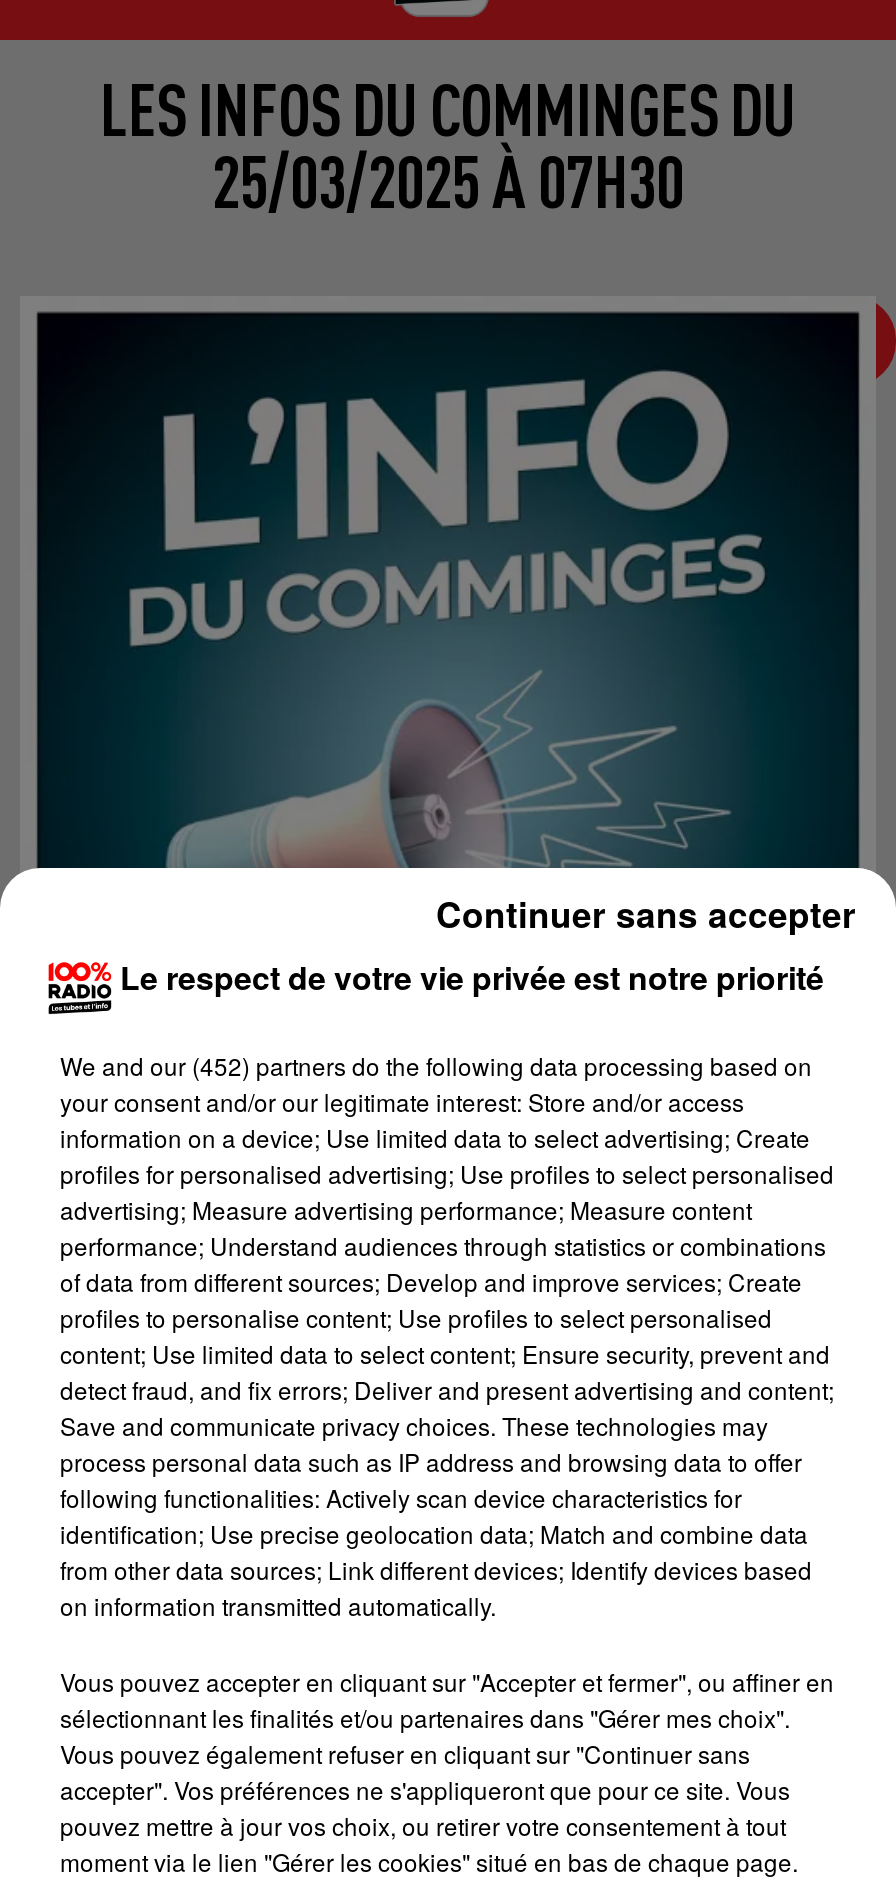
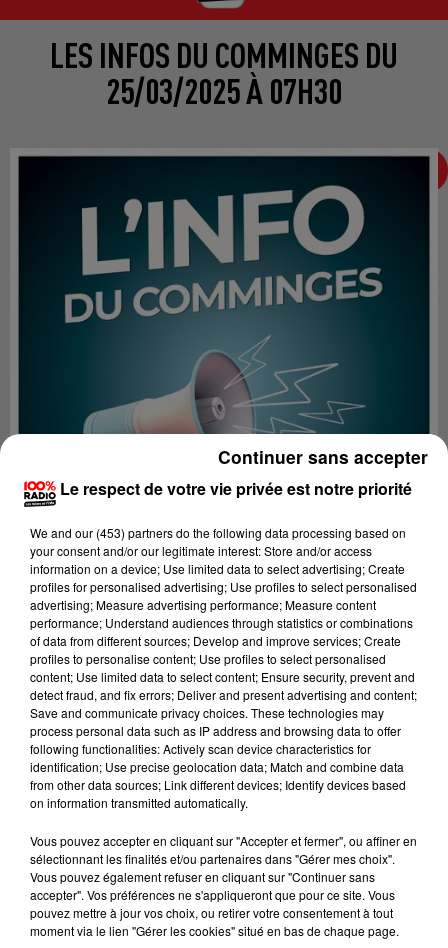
[60,1048,812,1082] We and our (452) partners do the following data processing based on -> [30,524,406,541] We and our (453) partners do the following data processing based on

